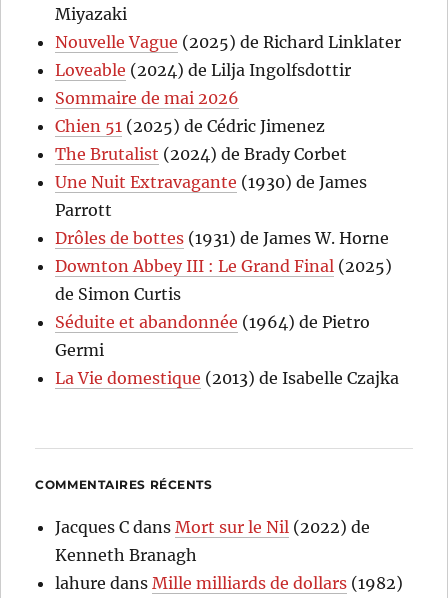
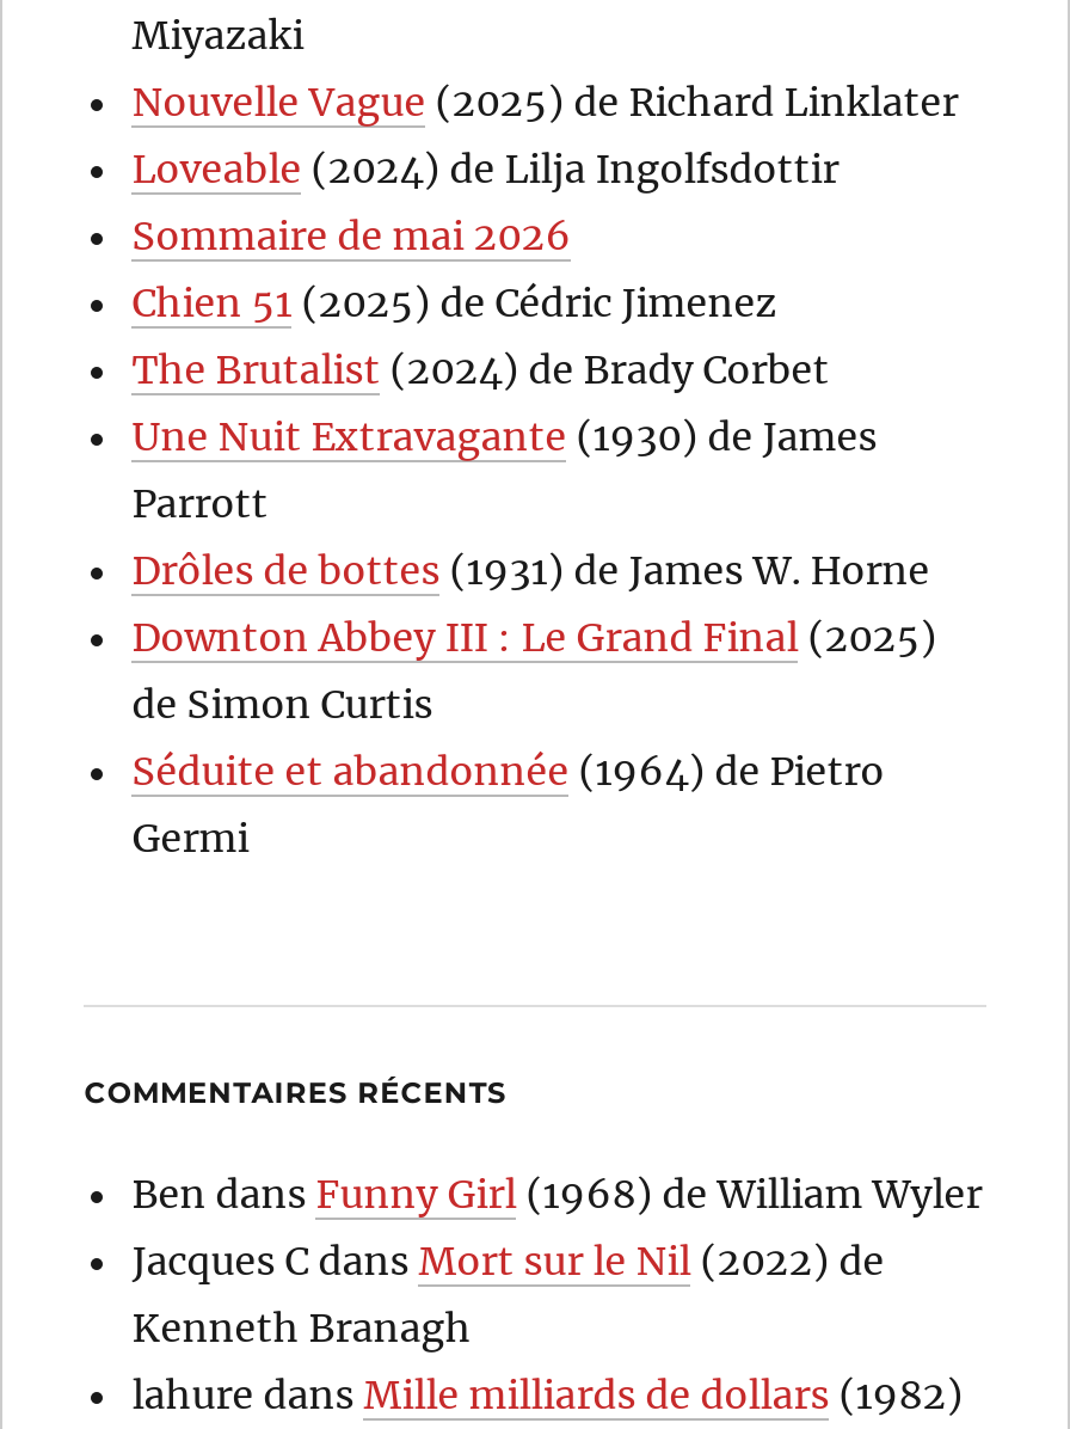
[55,368,399,388] La Vie domestique (2013) de Isabelle Czajka -> none
moved [35,477,212,492] -> [84,1073,508,1109]: COMMENTAIRES RÉCENTS
none -> [132,1169,982,1217] Ben dans Funny Girl (1968) de William Wyler

